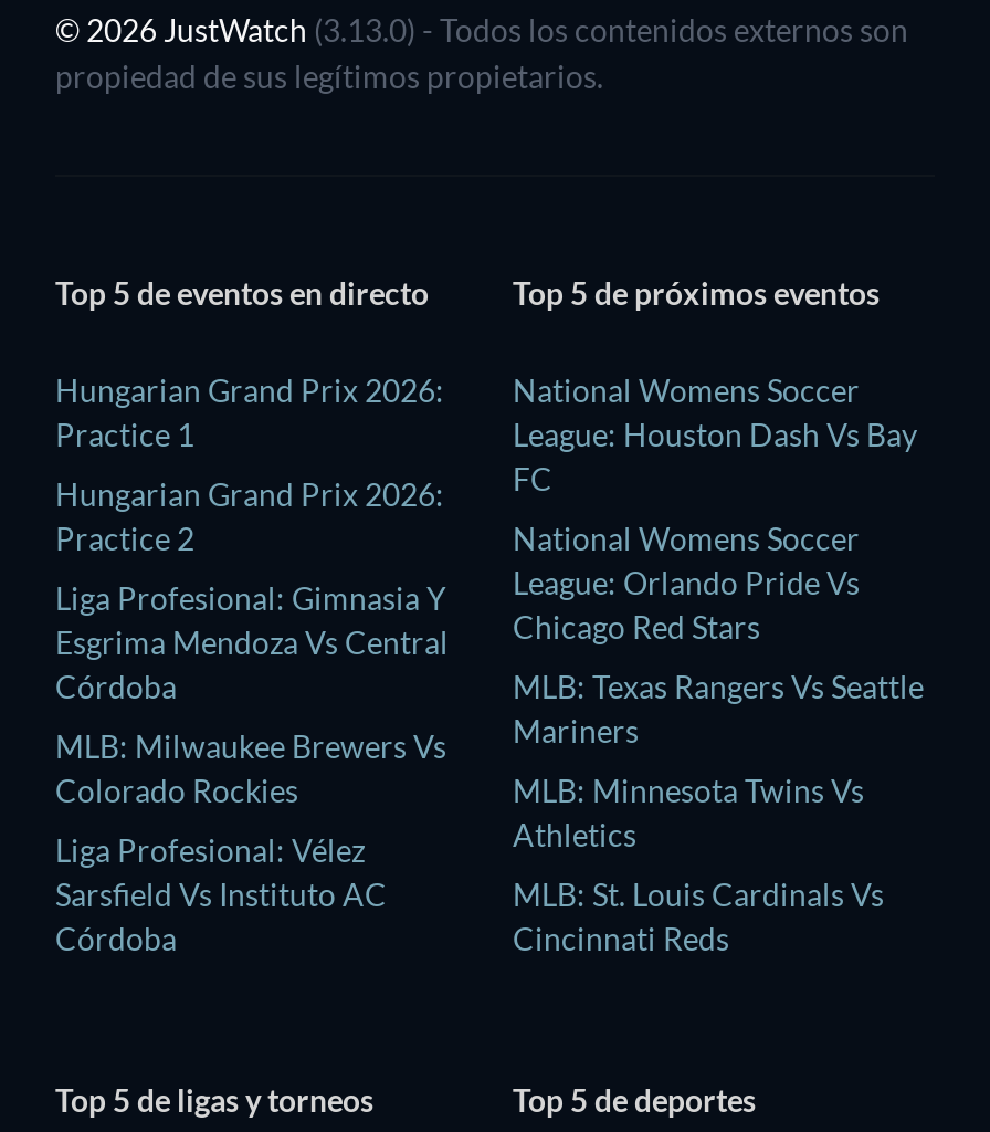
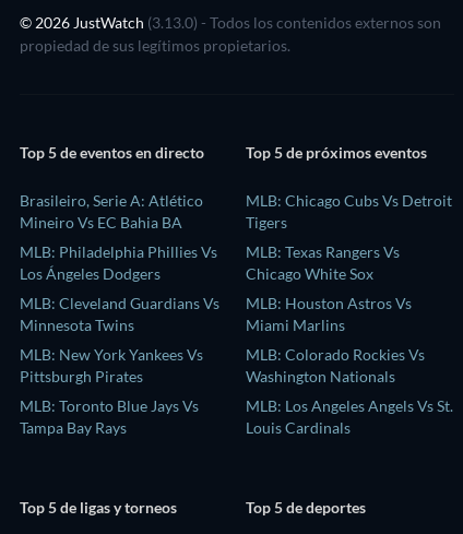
[55,371,444,453] Hungarian Grand Prix 2026: | Practice 1 -> [20,191,203,231] Brasileiro, Serie A: Atlético | Mineiro Vs EC Bahia BA
[513,371,917,497] National Womens Soccer | League: Houston Dash Vs Bay | FC -> [246,191,452,231] MLB: Chicago Cubs Vs Detroit | Tigers
[55,475,444,557] Hungarian Grand Prix 2026: | Practice 2 -> [20,242,217,283] MLB: Philadelphia Phillies Vs | Los Ángeles Dodgers
[513,519,860,645] National Womens Soccer | League: Orlando Pride Vs | Chicago Red Stars -> [246,242,400,283] MLB: Texas Rangers Vs | Chicago White Sox
[55,579,449,705] Liga Profesional: Gimnasia Y | Esgrima Mendoza Vs Central | Córdoba -> [20,294,219,334] MLB: Cleveland Guardians Vs | Minnesota Twins
[513,667,924,749] MLB: Texas Rangers Vs Seattle | Mariners -> [246,294,412,334] MLB: Houston Astros Vs | Miami Marlins
[55,727,446,809] MLB: Milwaukee Brewers Vs | Colorado Rockies -> [20,345,203,385] MLB: New York Yankees Vs | Pittsburgh Pirates
[513,771,864,853] MLB: Minnesota Twins Vs | Athletics -> [246,345,425,385] MLB: Colorado Rockies Vs | Washington Nationals
[55,831,387,957] Liga Profesional: Vélez | Sarsfield Vs Instituto AC | Córdoba -> [20,396,199,437] MLB: Toronto Blue Jays Vs | Tampa Bay Rays
[513,875,884,957] MLB: St. Louis Cardinals Vs | Cincinnati Reds -> [246,396,453,437] MLB: Los Angeles Angels Vs St. | Louis Cardinals

